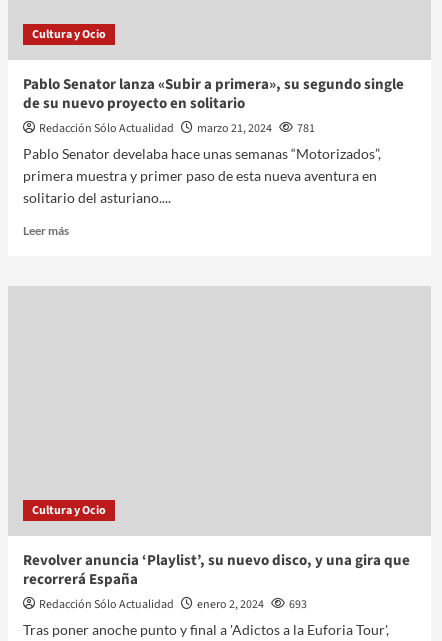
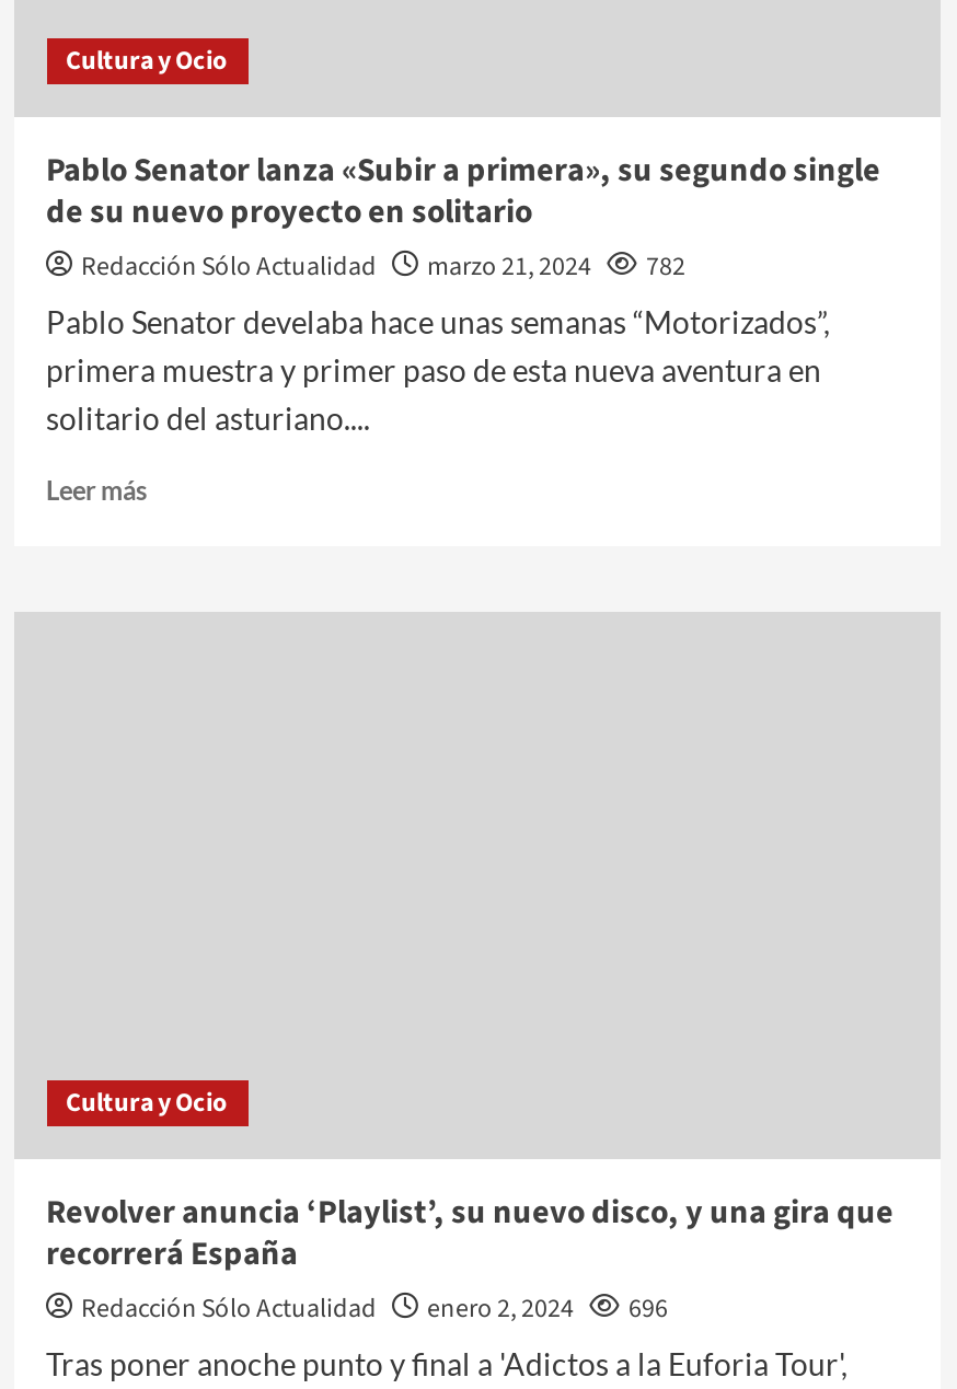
[38,120,314,137] Redacción Sólo Actualidad marzo 21, 2024 781 -> [81,248,685,285] Redacción Sólo Actualidad marzo 21, 2024 782
[38,596,306,613] Redacción Sólo Actualidad enero 2, 2024 693 -> [81,1290,668,1327] Redacción Sólo Actualidad enero 2, 2024 696

